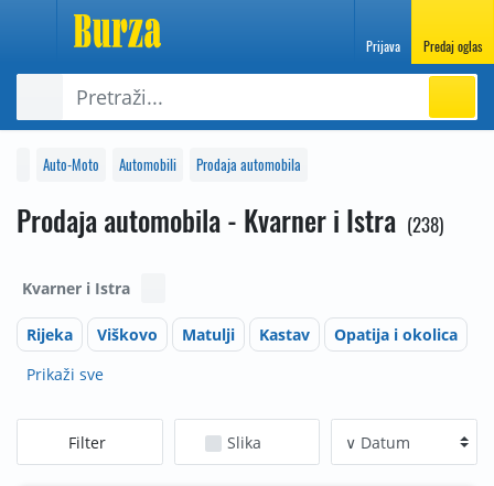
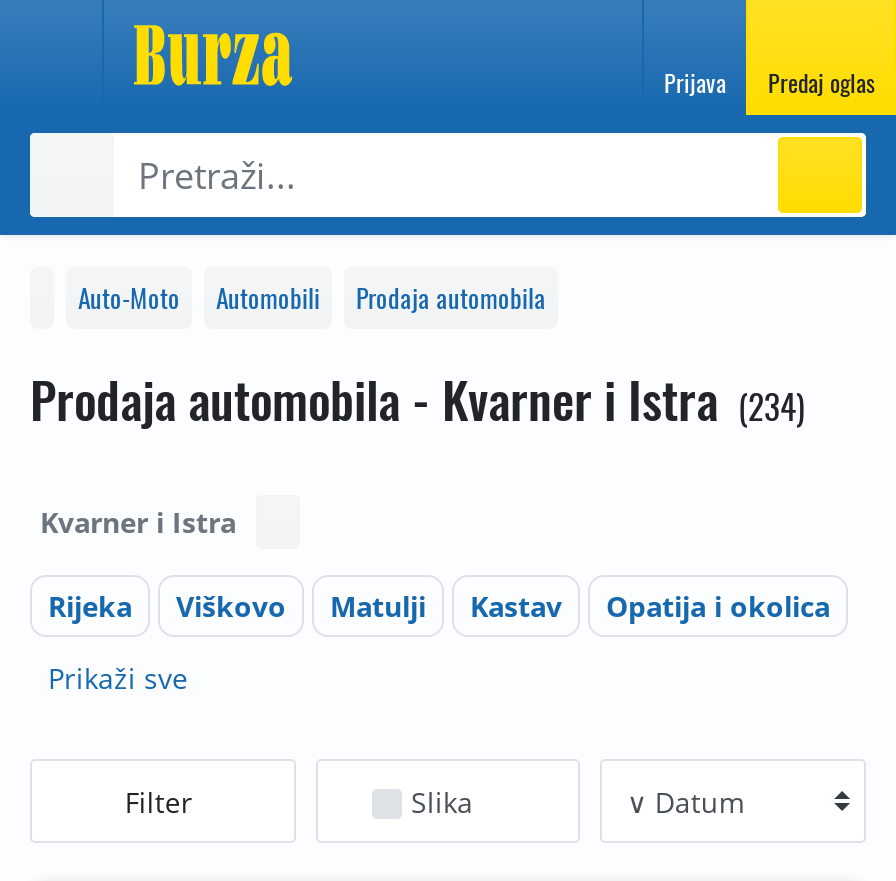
[17,199,439,240] Prodaja automobila - Kvarner i Istra 238 -> [30,361,796,435] Prodaja automobila - Kvarner i Istra 234

